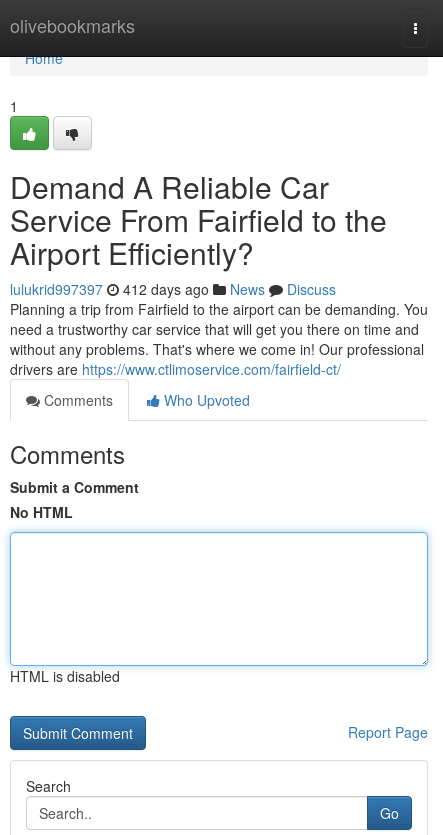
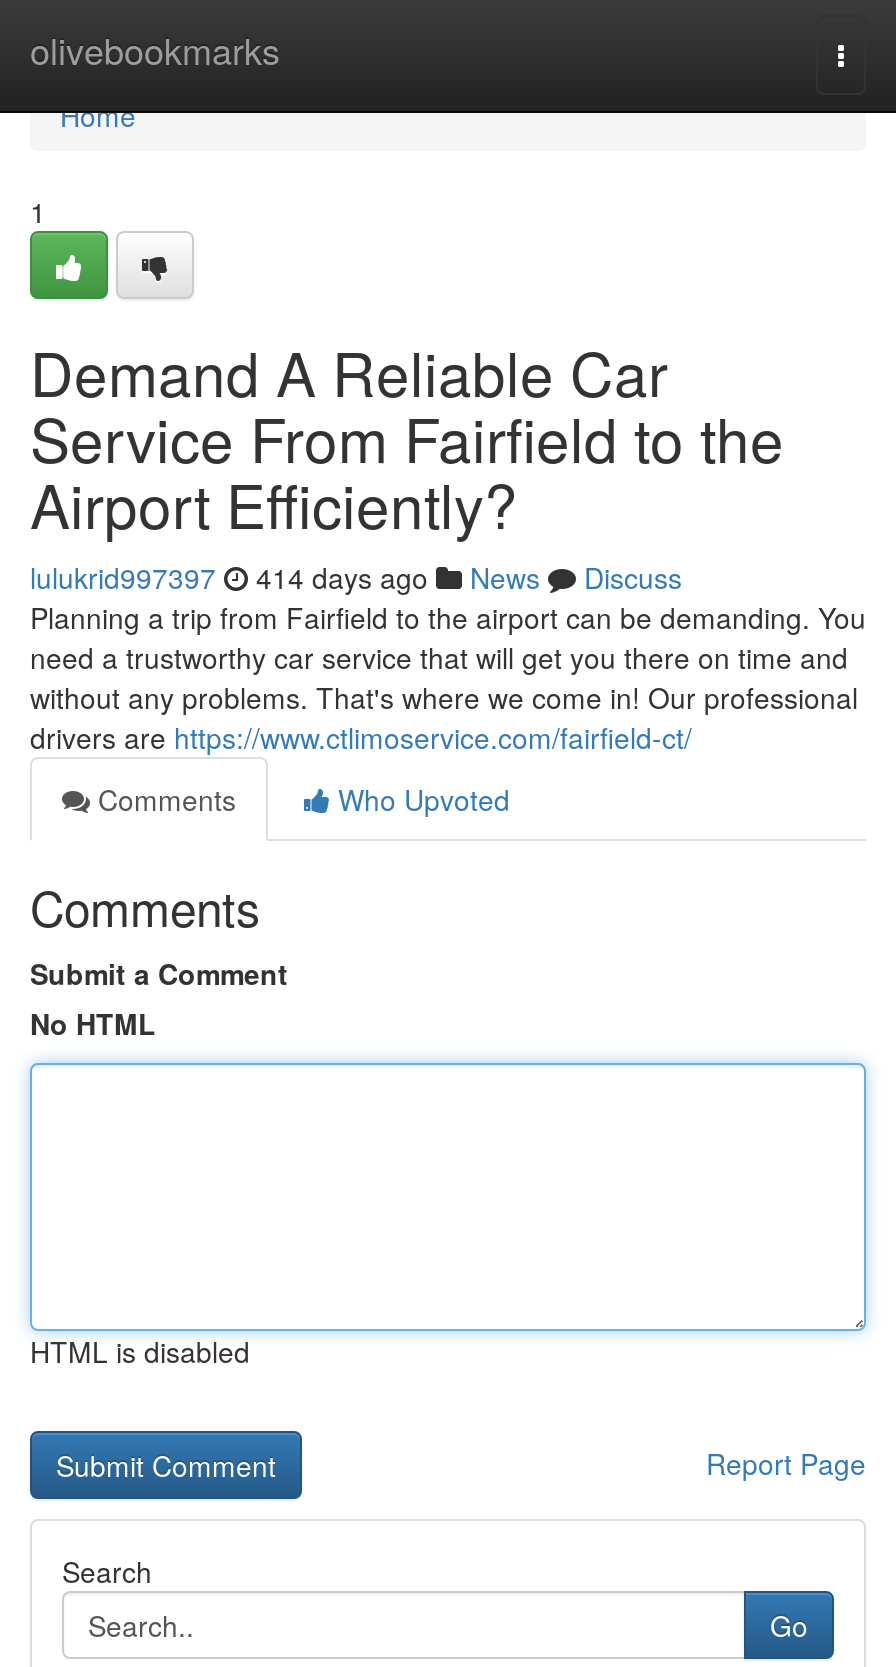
[10,279,336,299] lulukrid997397 412 days ago News Discuss -> [30,557,682,597] lulukrid997397 414 days ago News Discuss

